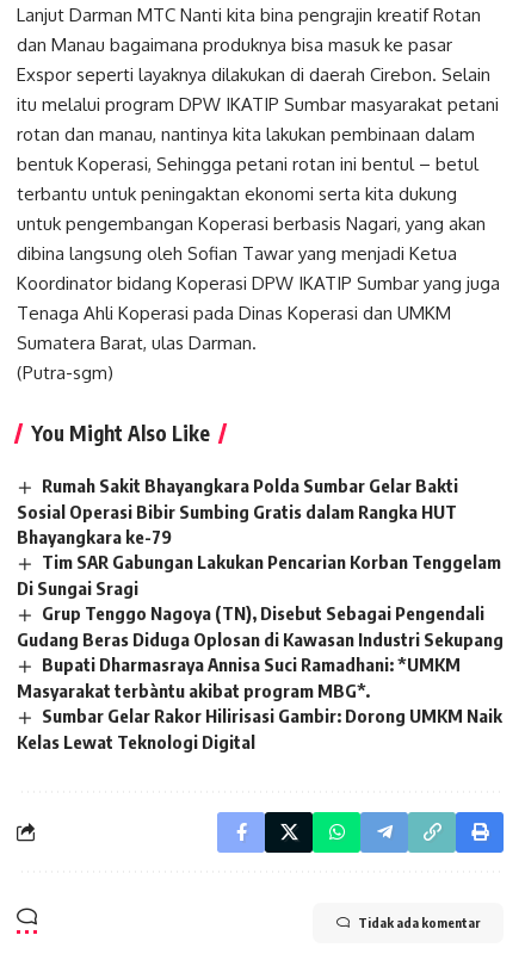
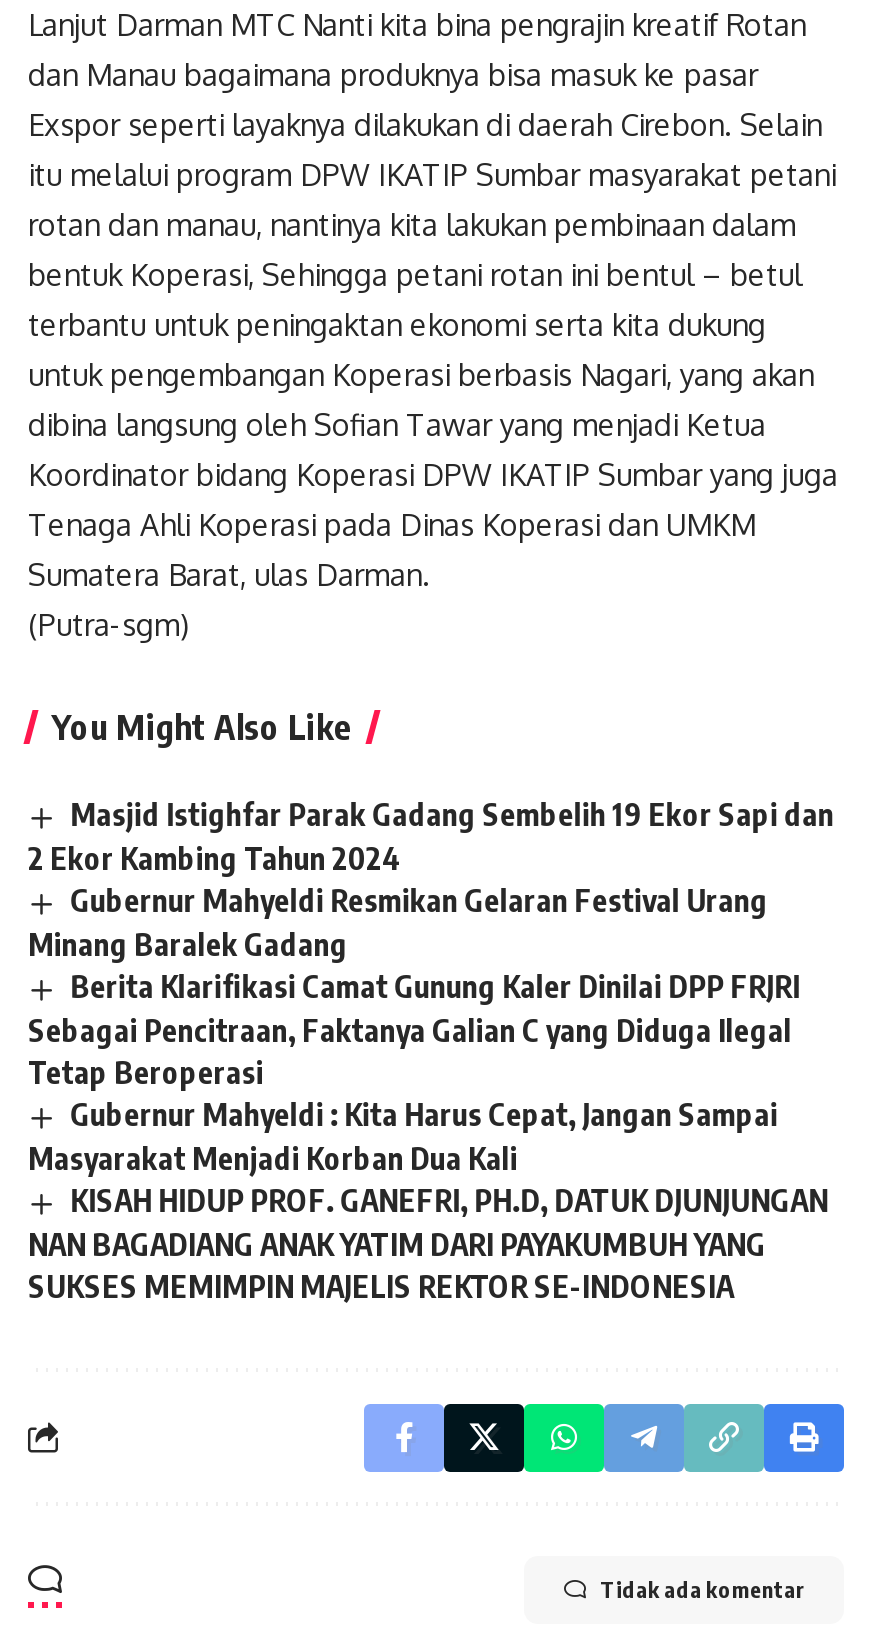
[17,475,504,752] Rumah Sakit Bhayangkara Polda Sumbar Gelar Bakti | Sosial Operasi Bibir Sumbing Gratis dalam Rangka HUT | Bhayangkara ke-79 | Tim SAR Gabungan Lakukan Pencarian Korban Tenggelam | Di Sungai Sragi | Grup Tenggo Nagoya (TN), Disebut Sebagai Pengendali | Gudang Beras Diduga Oplosan di Kawasan Industri Sekupang | Bupati Dharmasraya Annisa Suci Ramadhani: *UMKM | Masyarakat terbàntu akibat program MBG*. | Sumbar Gelar Rakor Hilirisasi Gambir: Dorong UMKM Naik | Kelas Lewat Teknologi Digital -> [28,797,834,1303] Masjid Istighfar Parak Gadang Sembelih 19 Ekor Sapi dan | 2 Ekor Kambing Tahun 2024 | Gubernur Mahyeldi Resmikan Gelaran Festival Urang | Minang Baralek Gadang | Berita Klarifikasi Camat Gunung Kaler Dinilai DPP FRJRI | Sebagai Pencitraan, Faktanya Galian C yang Diduga Ilegal | Tetap Beroperasi | Gubernur Mahyeldi : Kita Harus Cepat, Jangan Sampai | Masyarakat Menjadi Korban Dua Kali | KISAH HIDUP PROF. GANEFRI, PH.D, DATUK DJUNJUNGAN | NAN BAGADIANG ANAK YATIM DARI PAYAKUMBUH YANG | SUKSES MEMIMPIN MAJELIS REKTOR SE-INDONESIA

